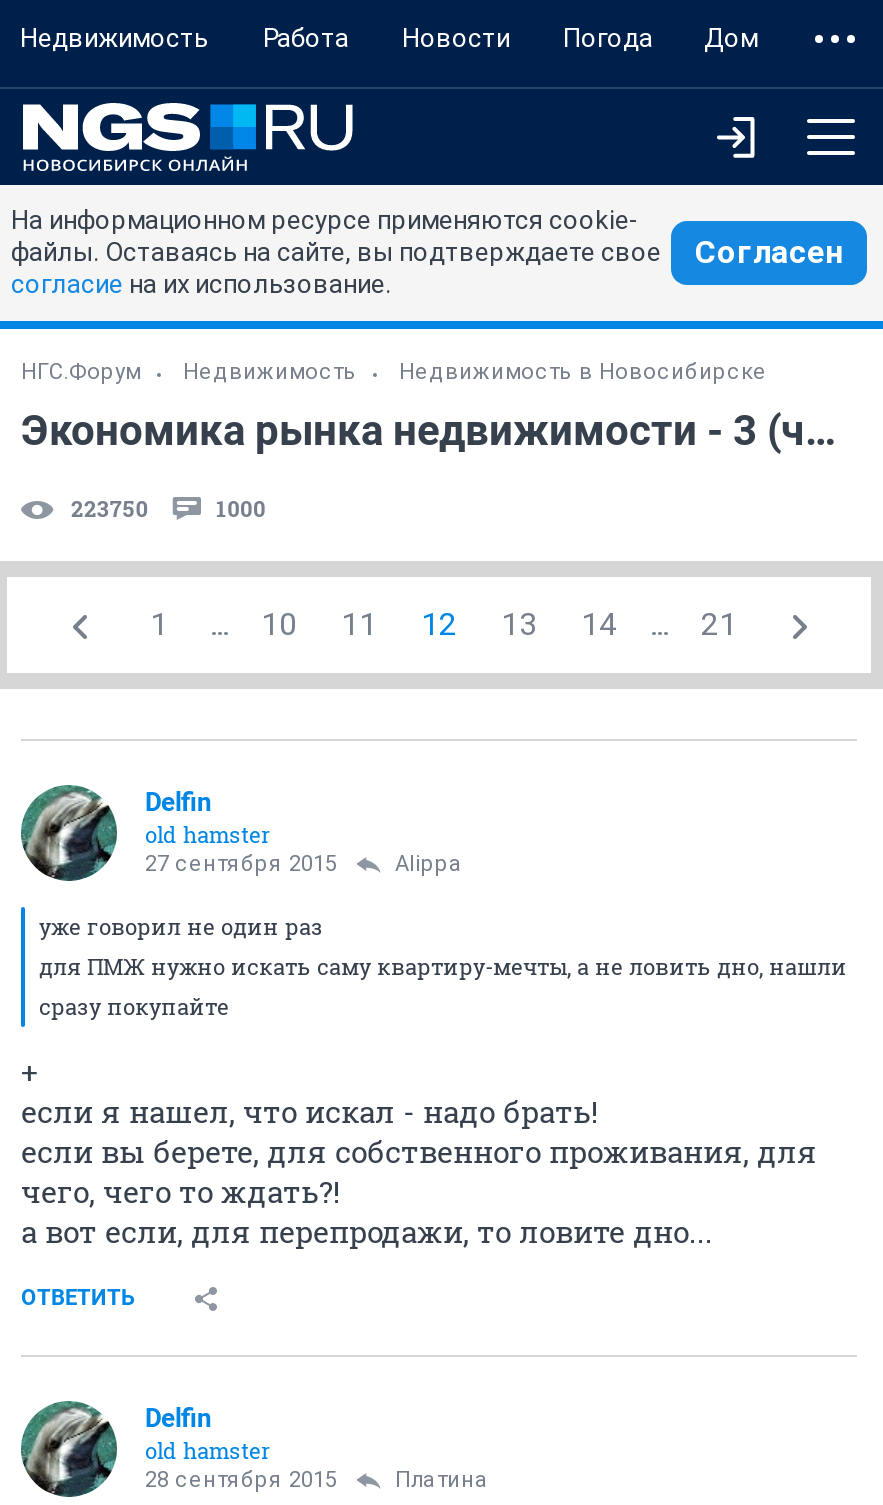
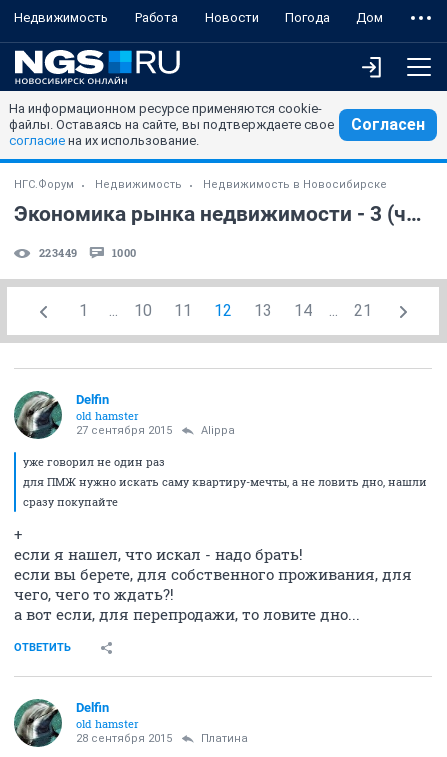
[71,493,148,523] 223750 -> [39,245,78,260] 223449

